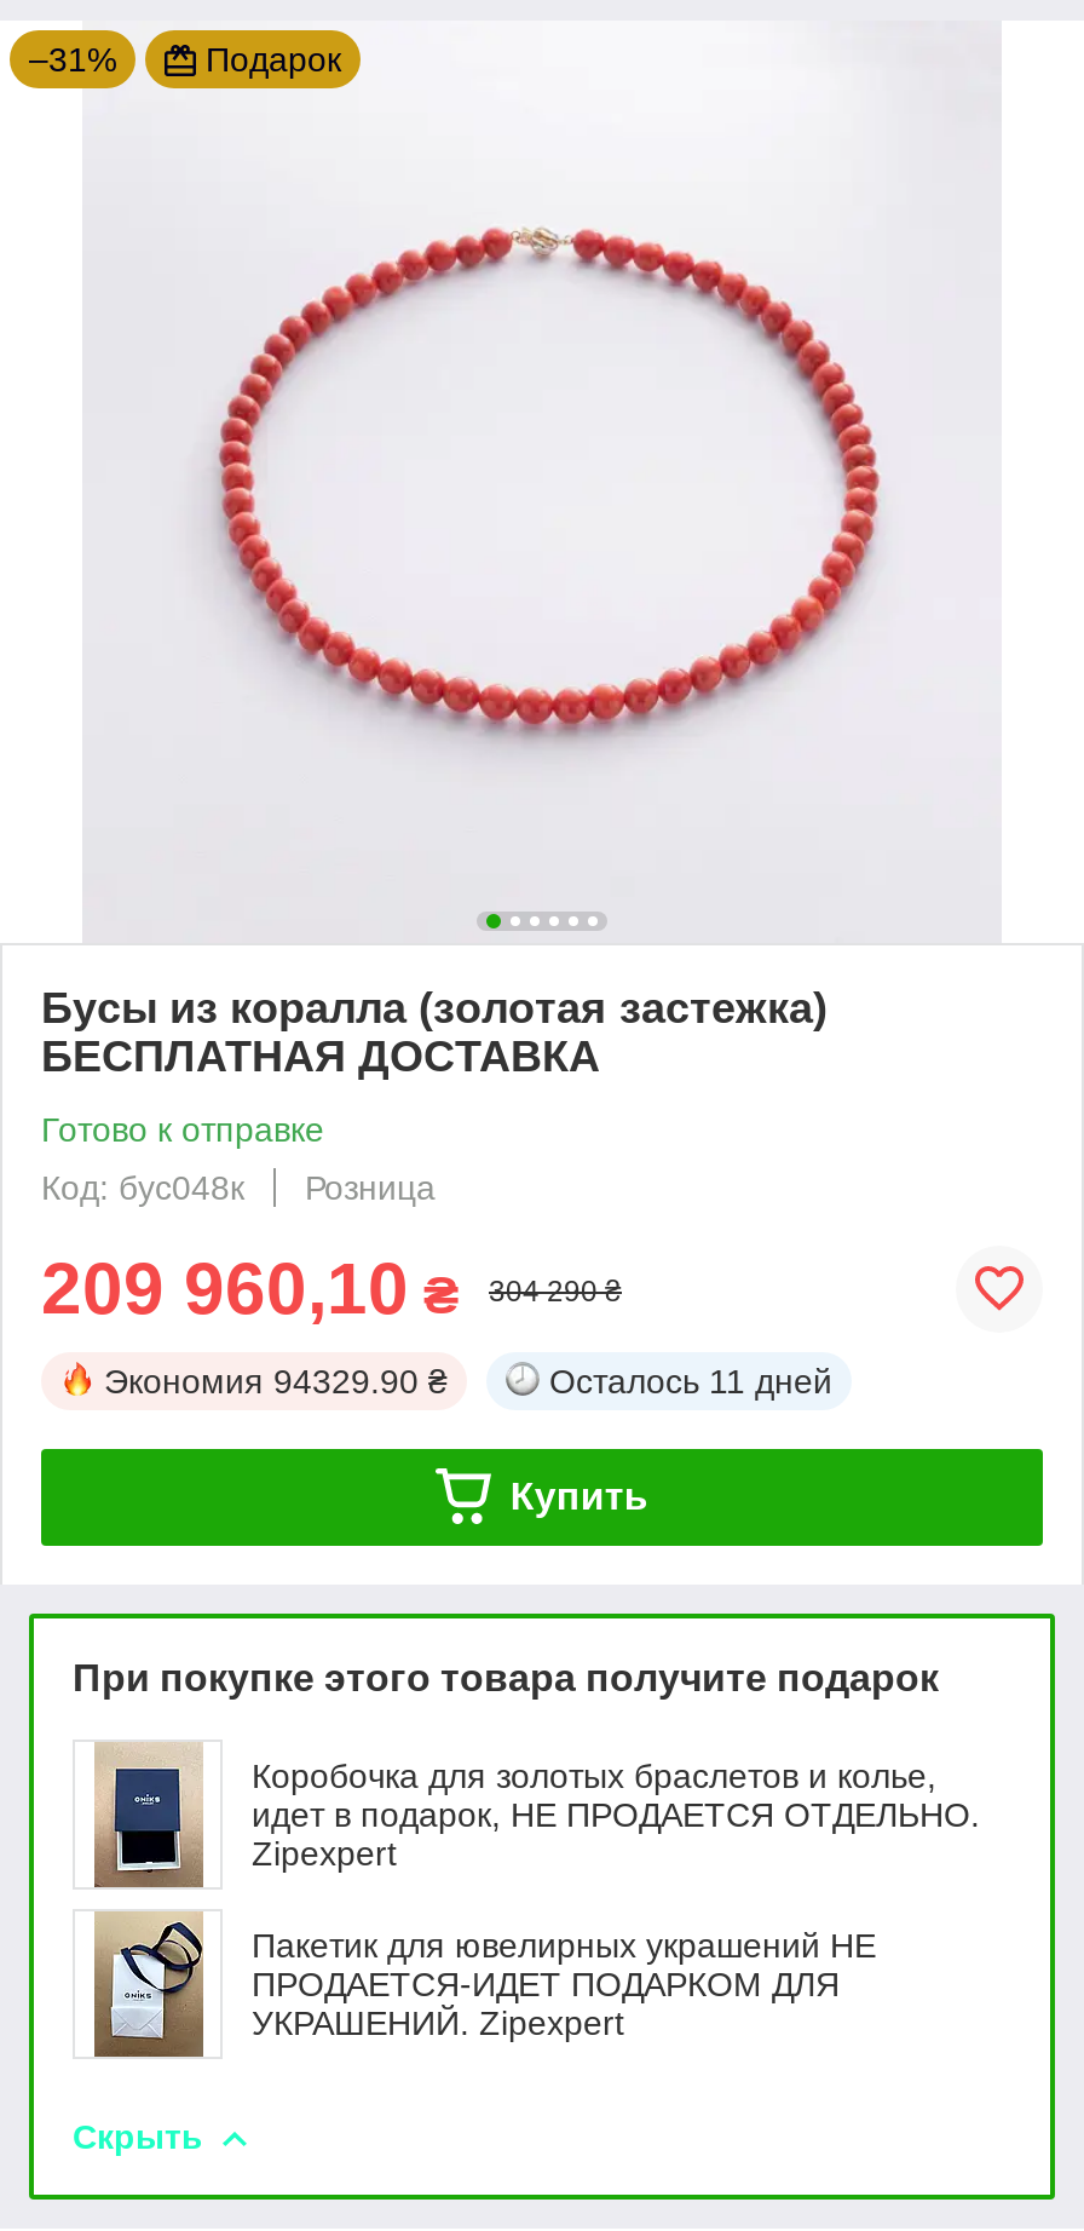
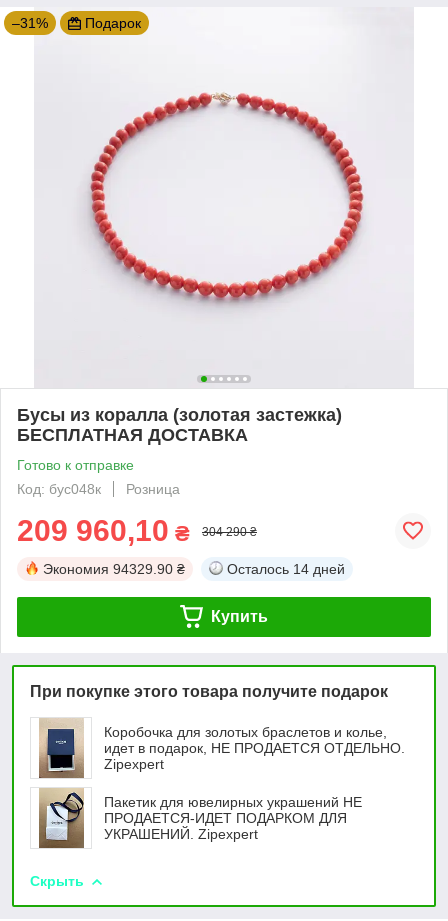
[549,1361,832,1400] Осталось 11 дней -> [227,561,345,577] Осталось 14 дней

